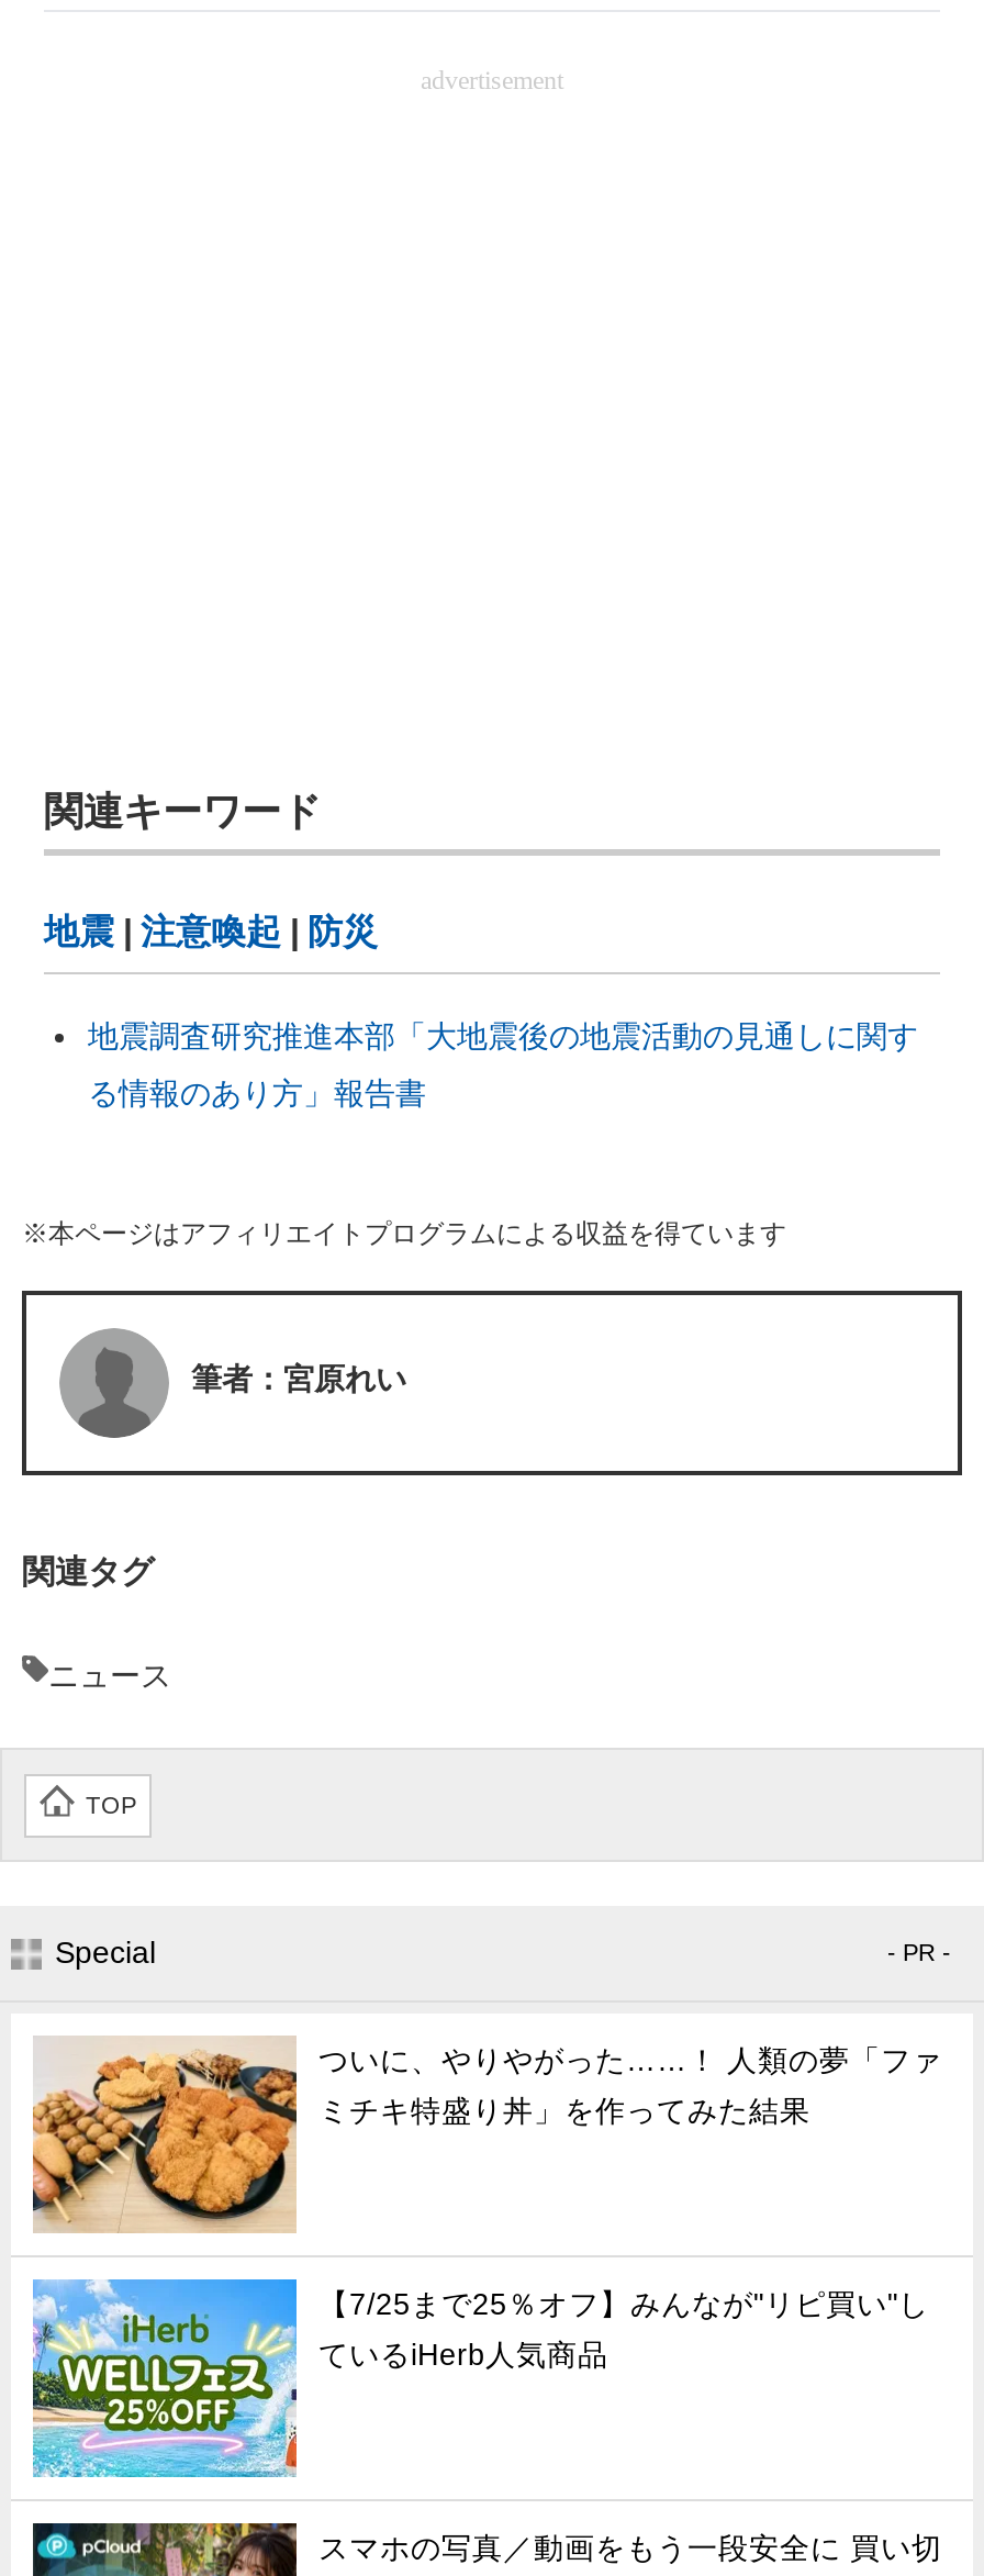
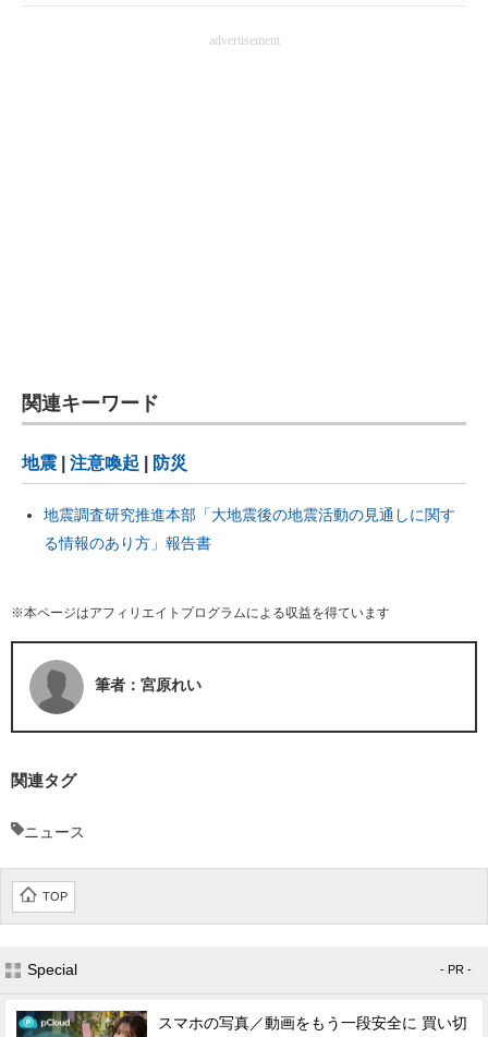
[31,2036,942,2233] [image] | ついに、やりやがった……！ 人類の夢「ファ | ミチキ特盛り丼」を作ってみた結果 -> none
[31,2275,929,2479] [image] | 【7/25まで25％オフ】みんなが"リピ買い"し | ているiHerb人気商品 -> none

